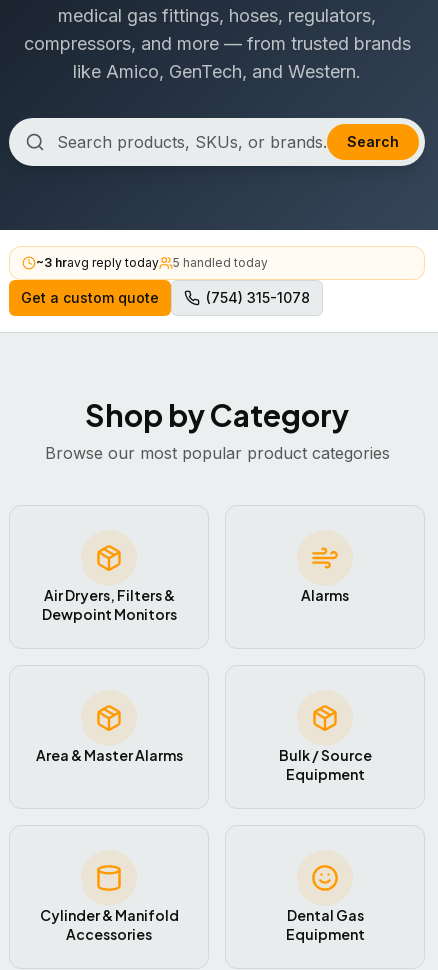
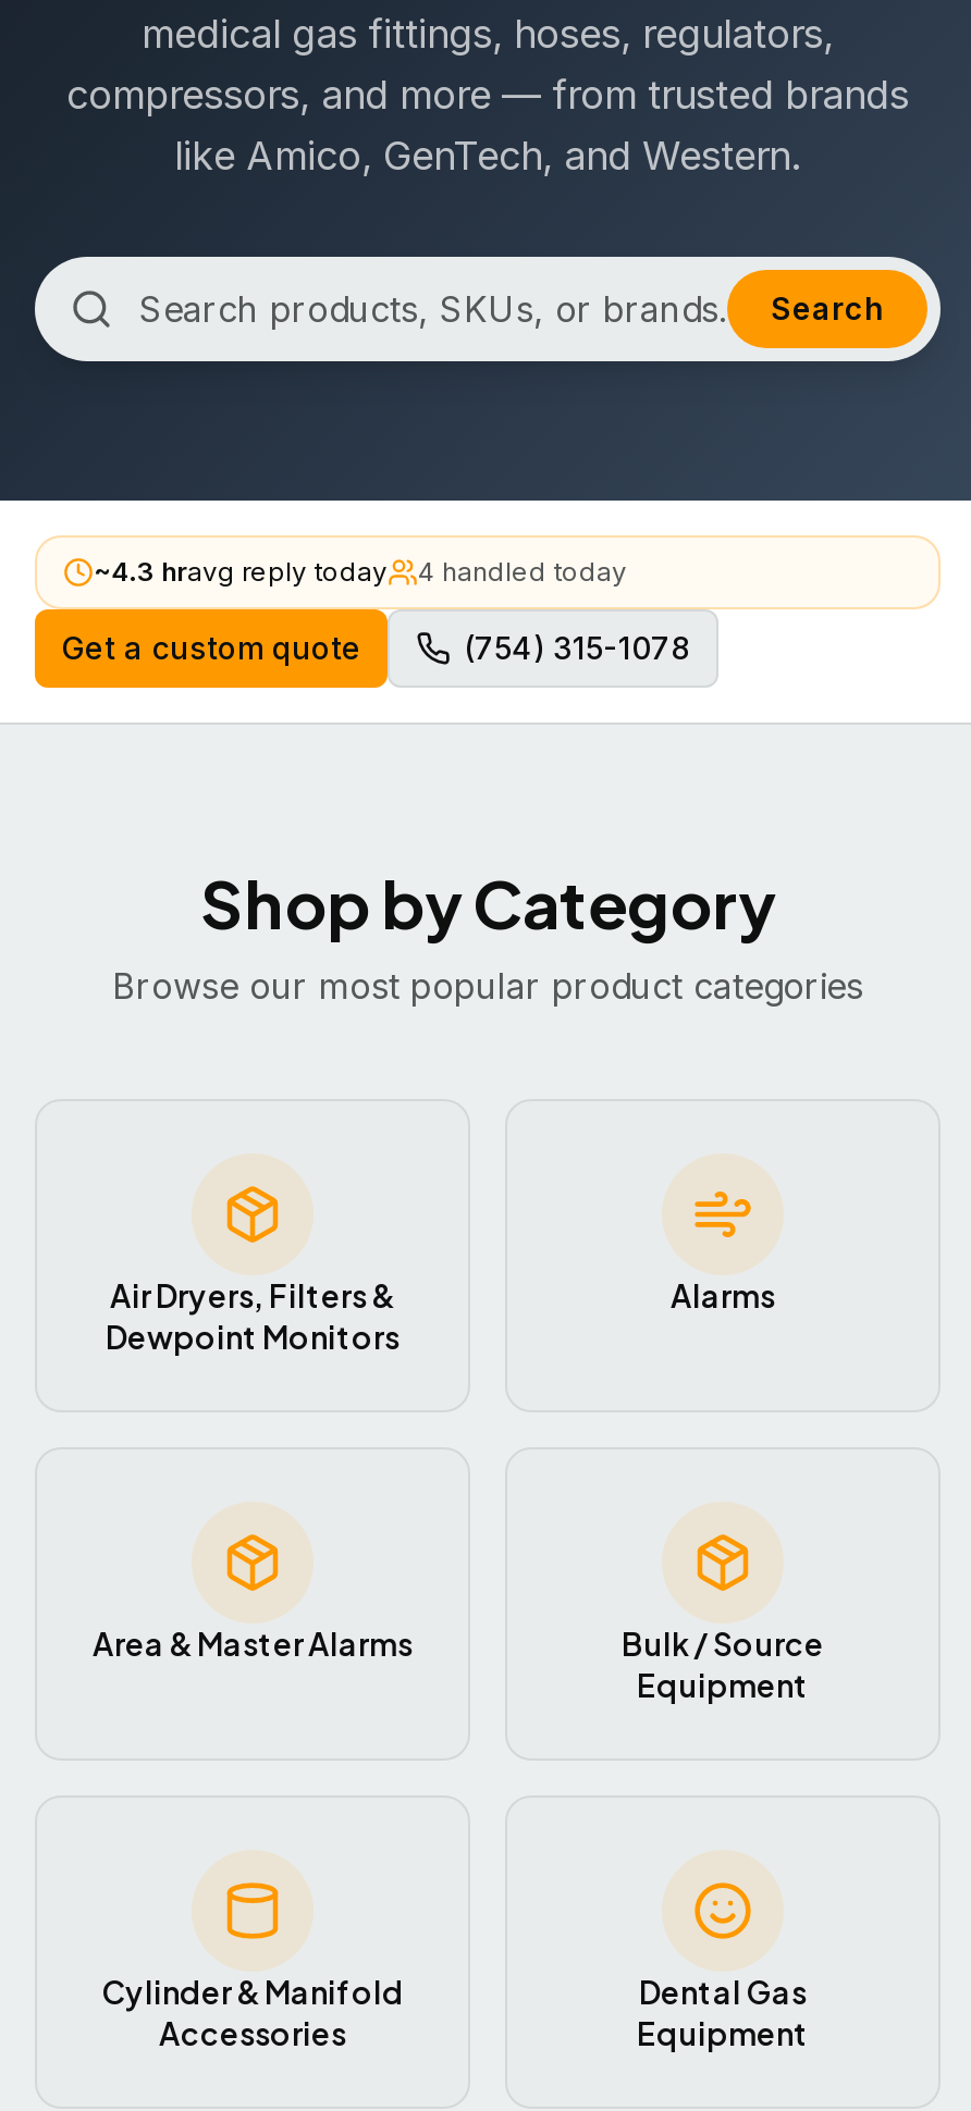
[36,255,159,270] ~3 hravg reply today -> [94,555,388,588] ~4.3 hravg reply today
[173,255,268,270] 5 handled today -> [418,555,627,588] 4 handled today

